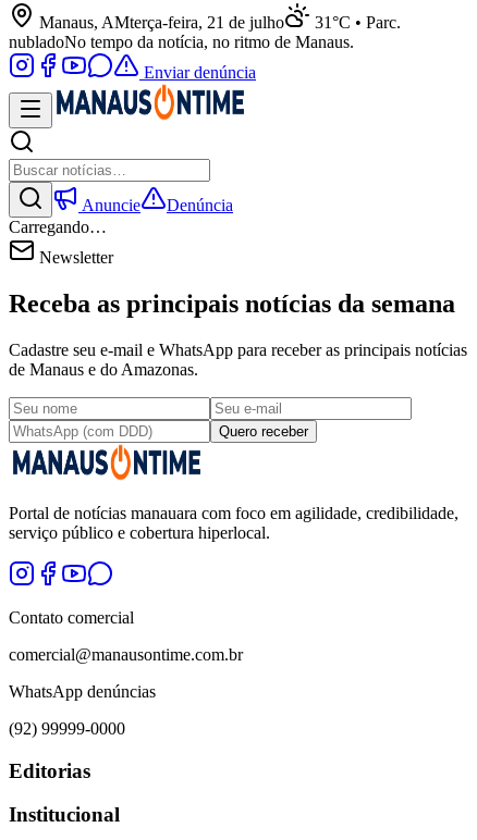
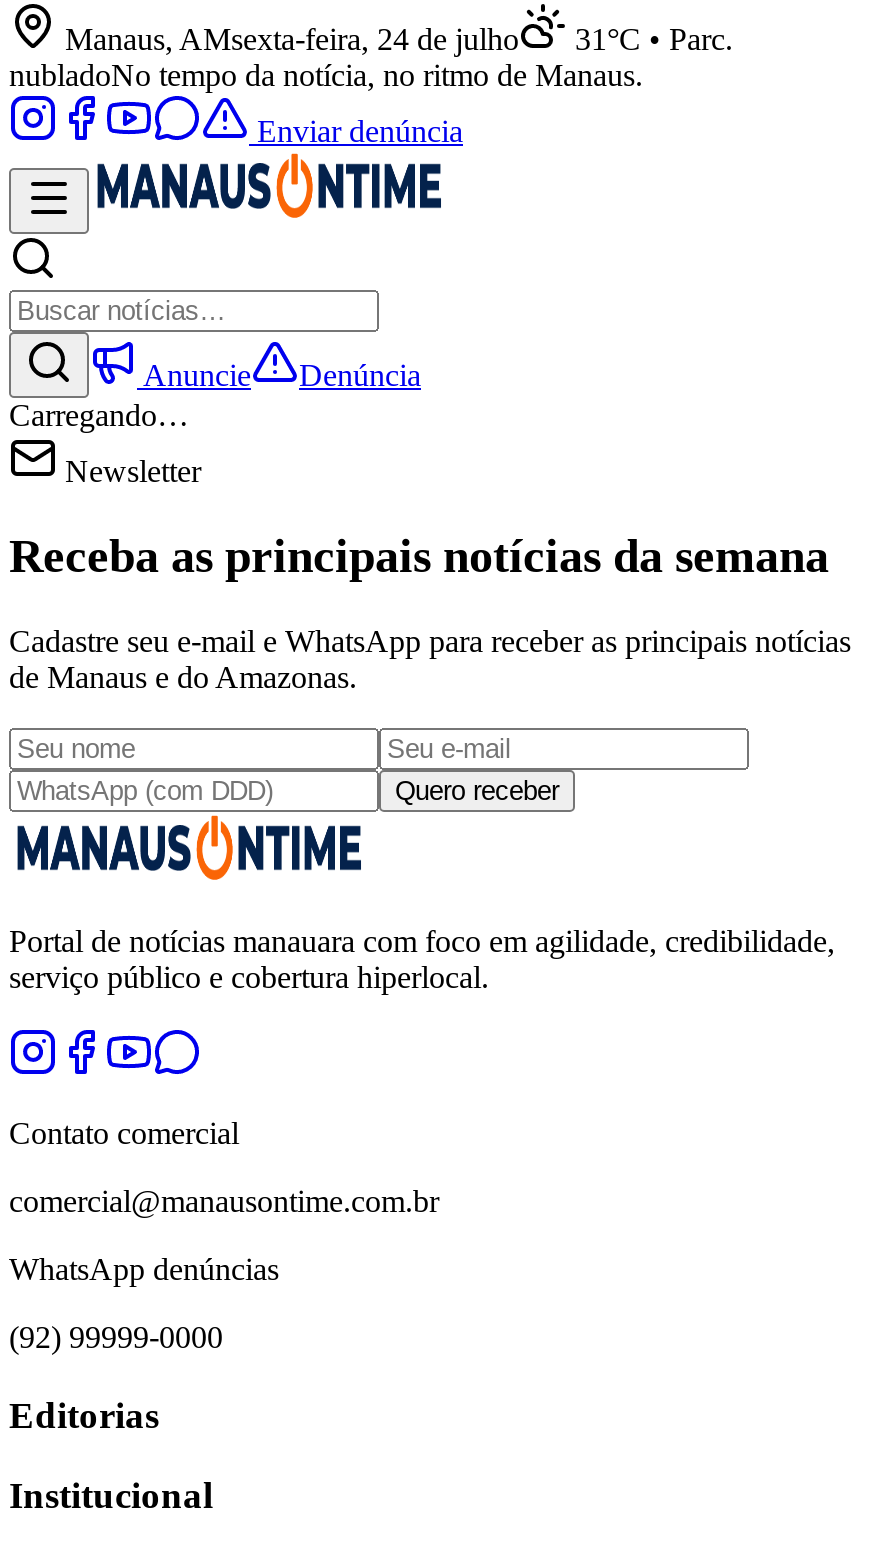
[35,13,284,32] Manaus, AMterça-feira, 21 de julho -> [57,22,519,56] Manaus, AMsexta-feira, 24 de julho

